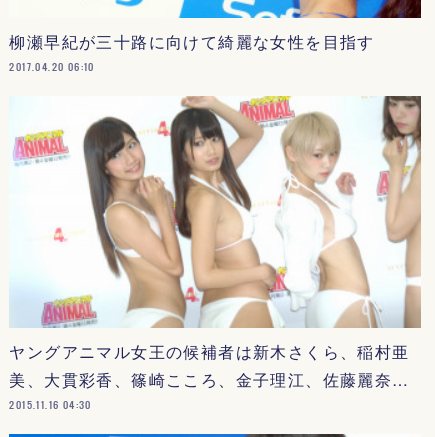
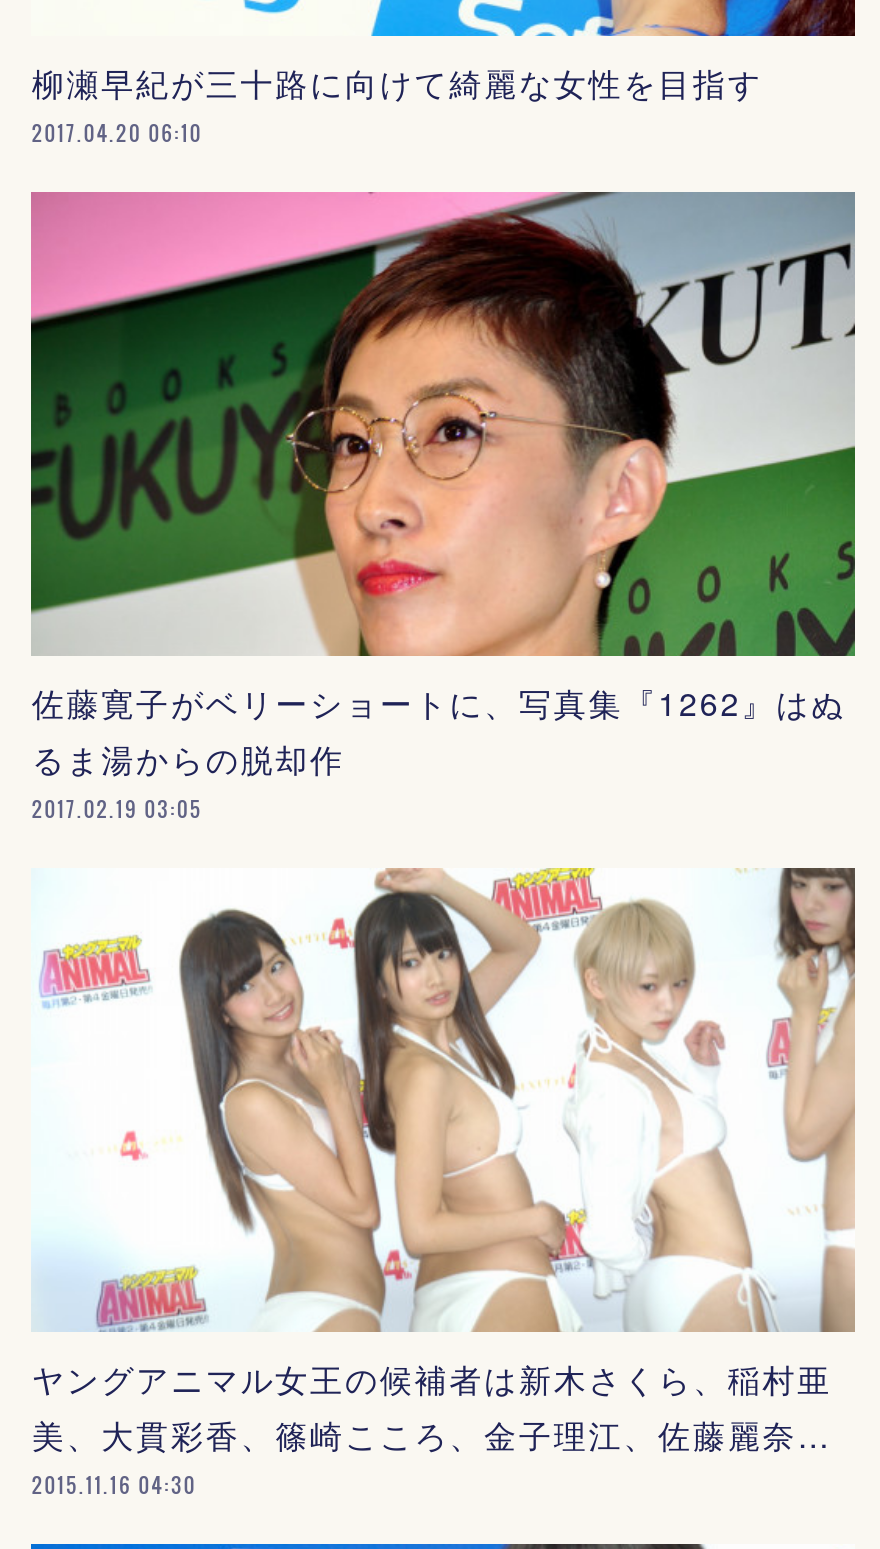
none -> [29,190,857,824] [image] | 佐藤寛子がベリーショートに、写真集『1262』はぬ | るま湯からの脱却作 | 2017.02.19 03:05

